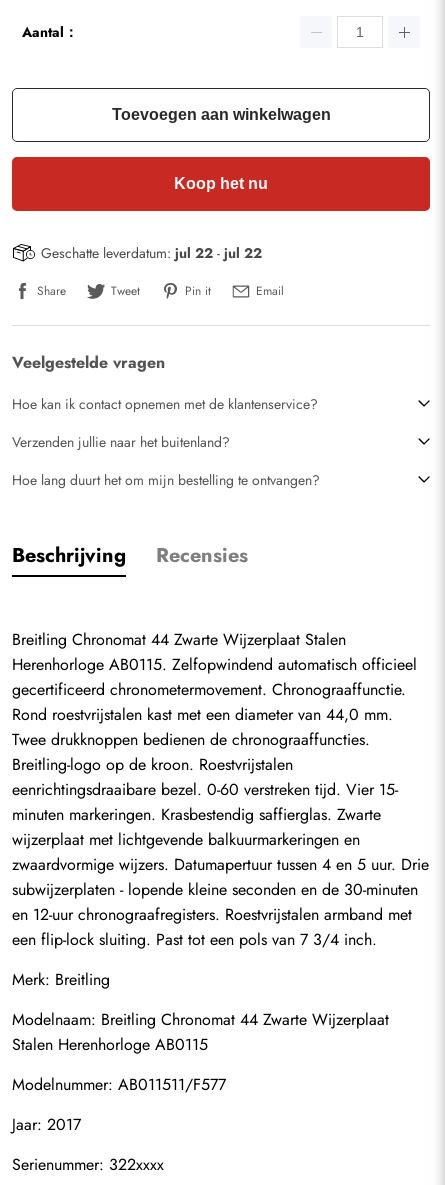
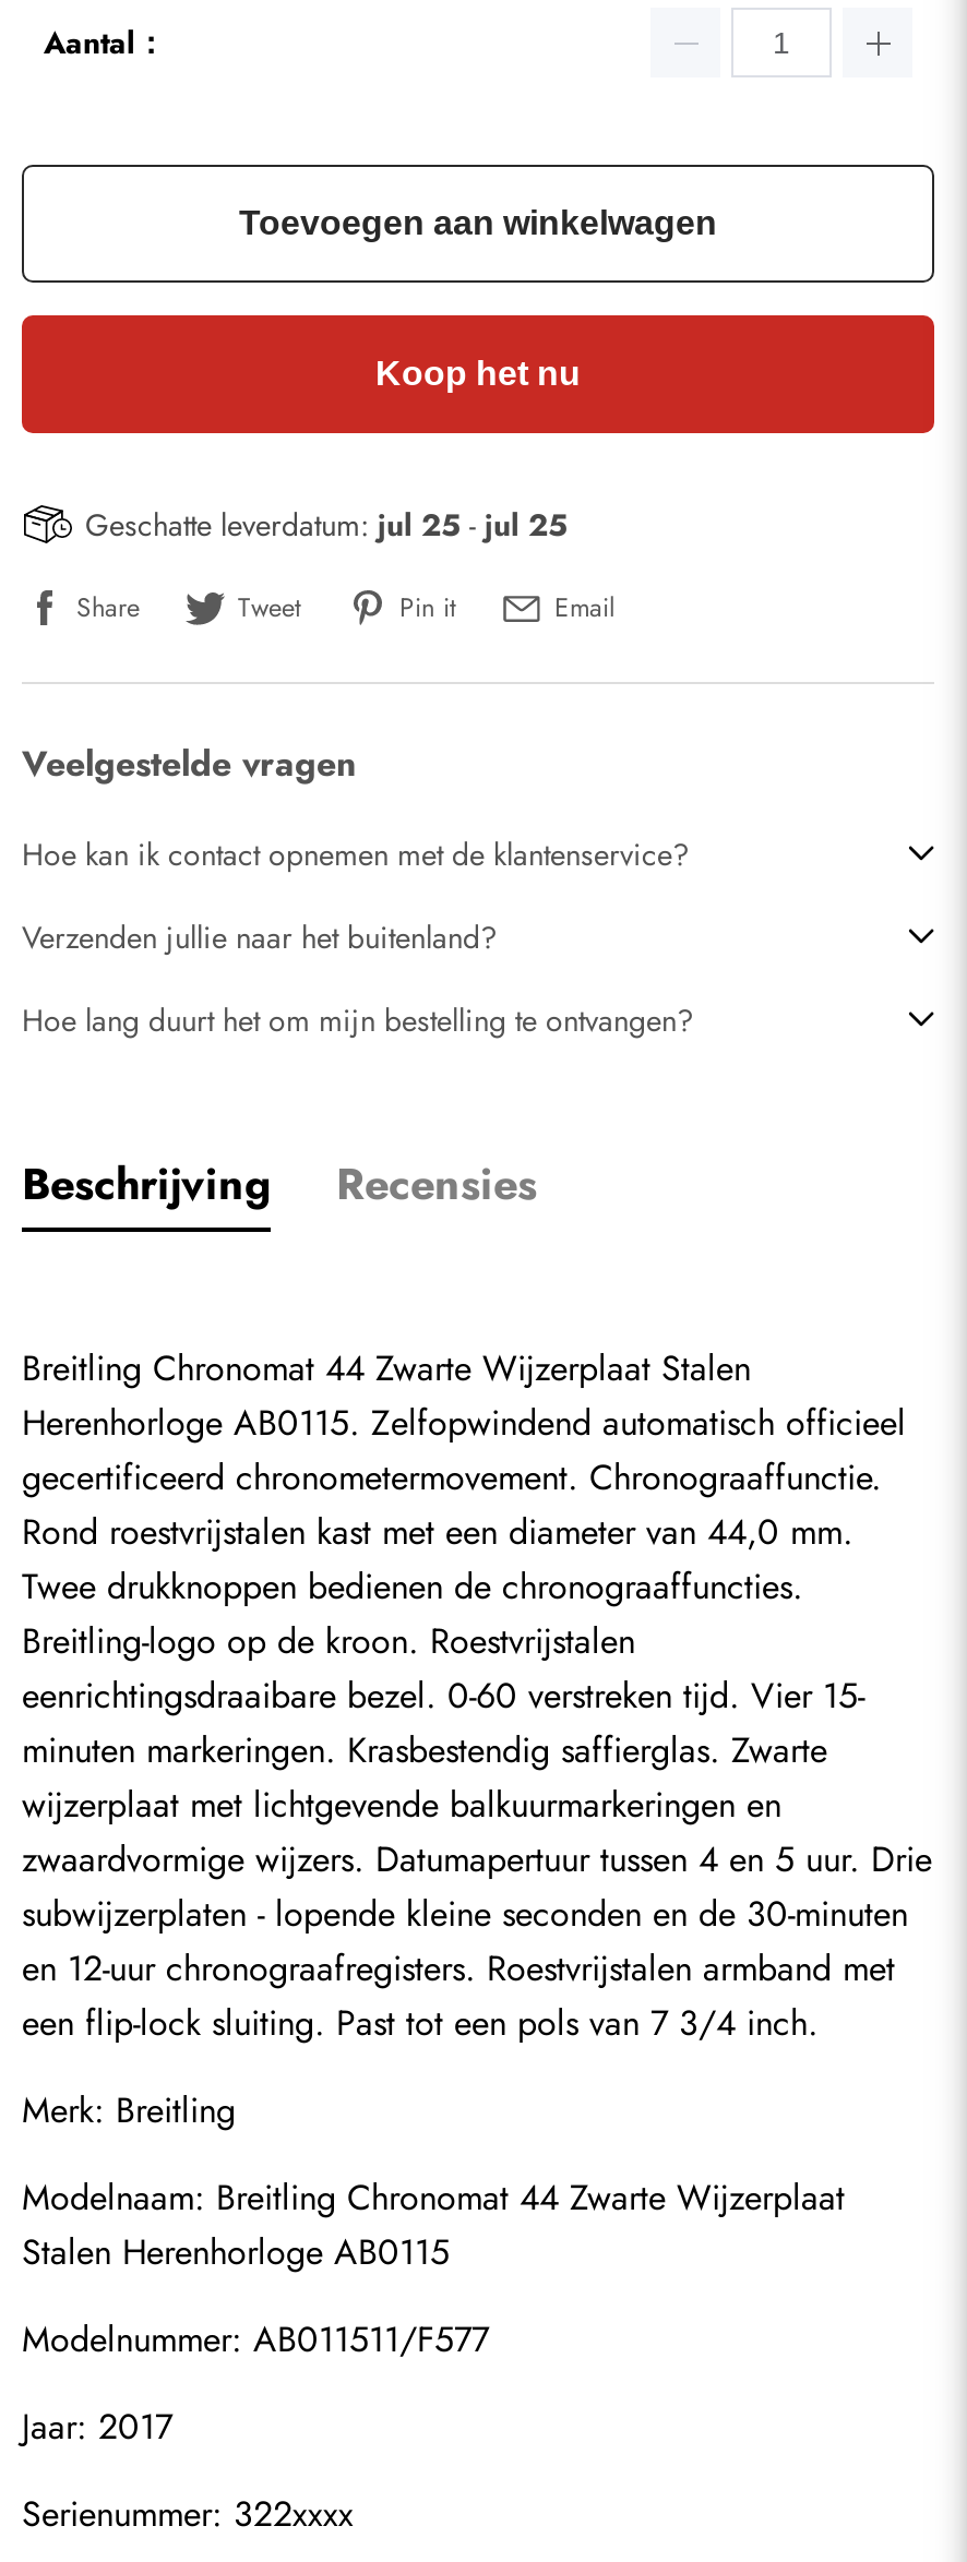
[41,243,262,263] Geschatte leverdatum: jul 22 - jul 22 -> [85,503,568,547] Geschatte leverdatum: jul 25 - jul 25

